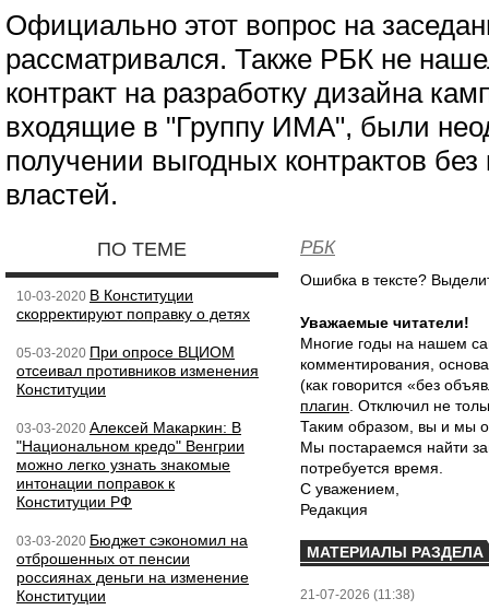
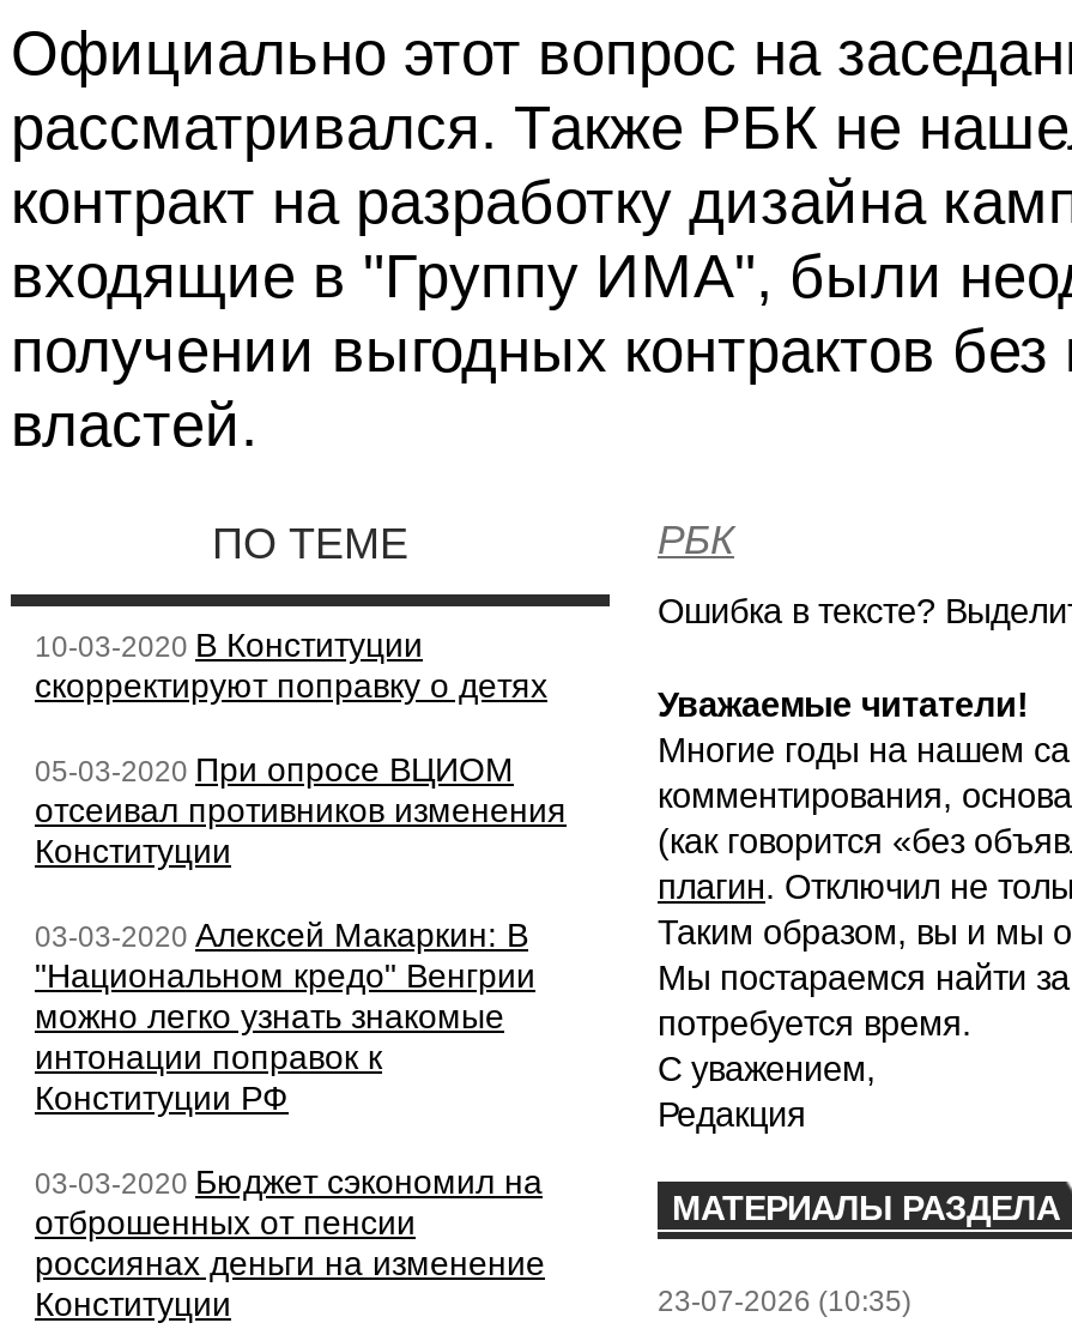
[300,587,415,602] 21-07-2026 (11:38) -> [658,1285,911,1318] 23-07-2026 (10:35)

